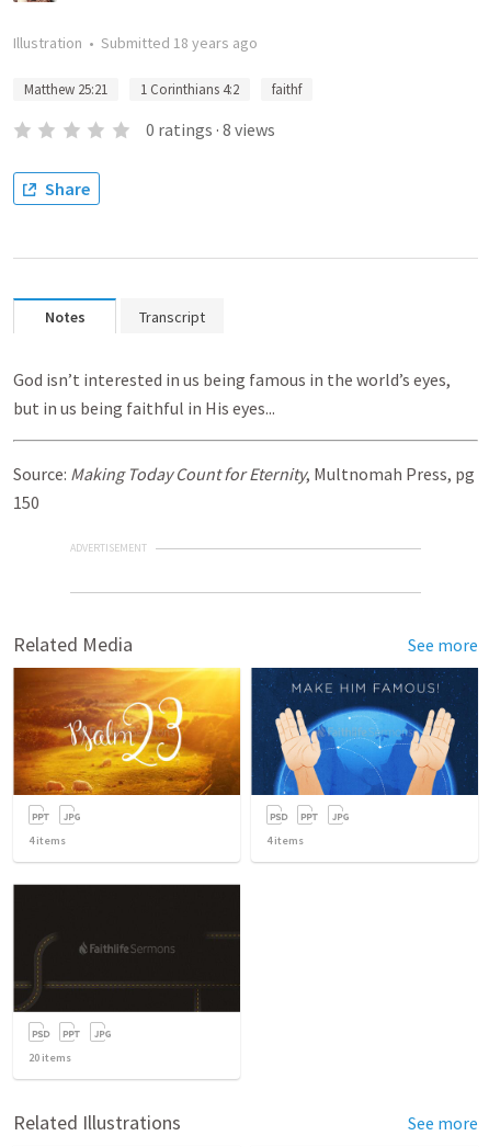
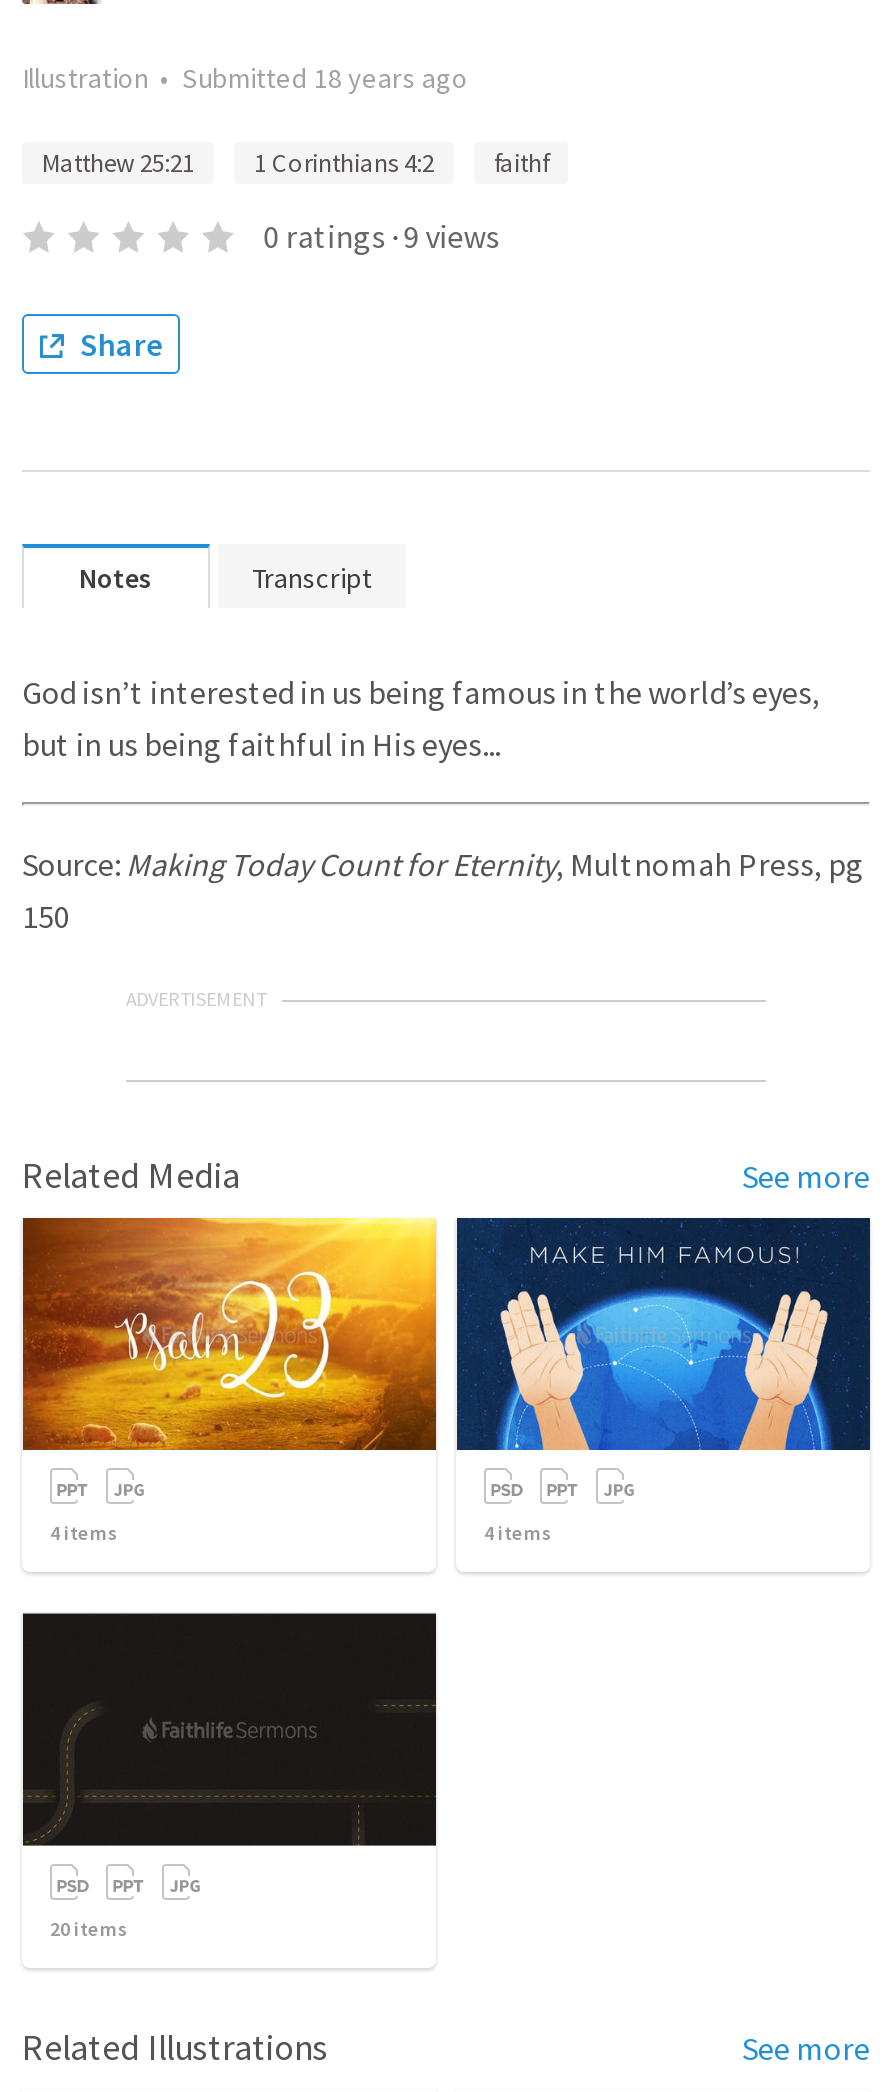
[145,118,275,140] 0 ratings · 8 views -> [263,216,499,256] 0 ratings · 9 views

